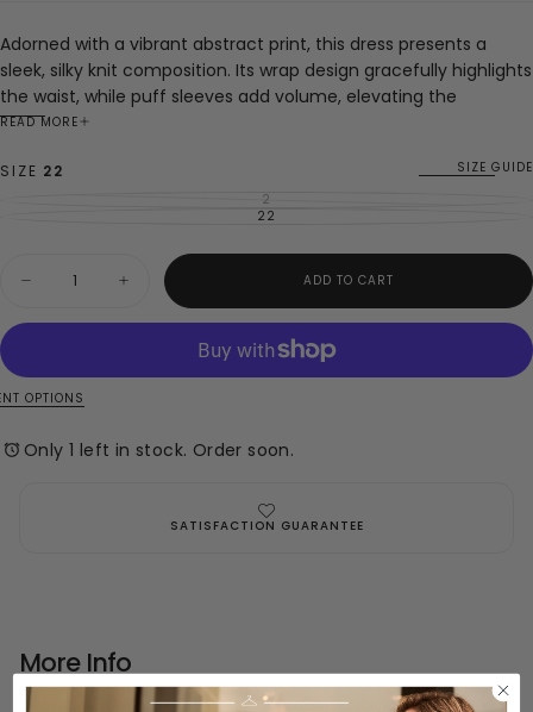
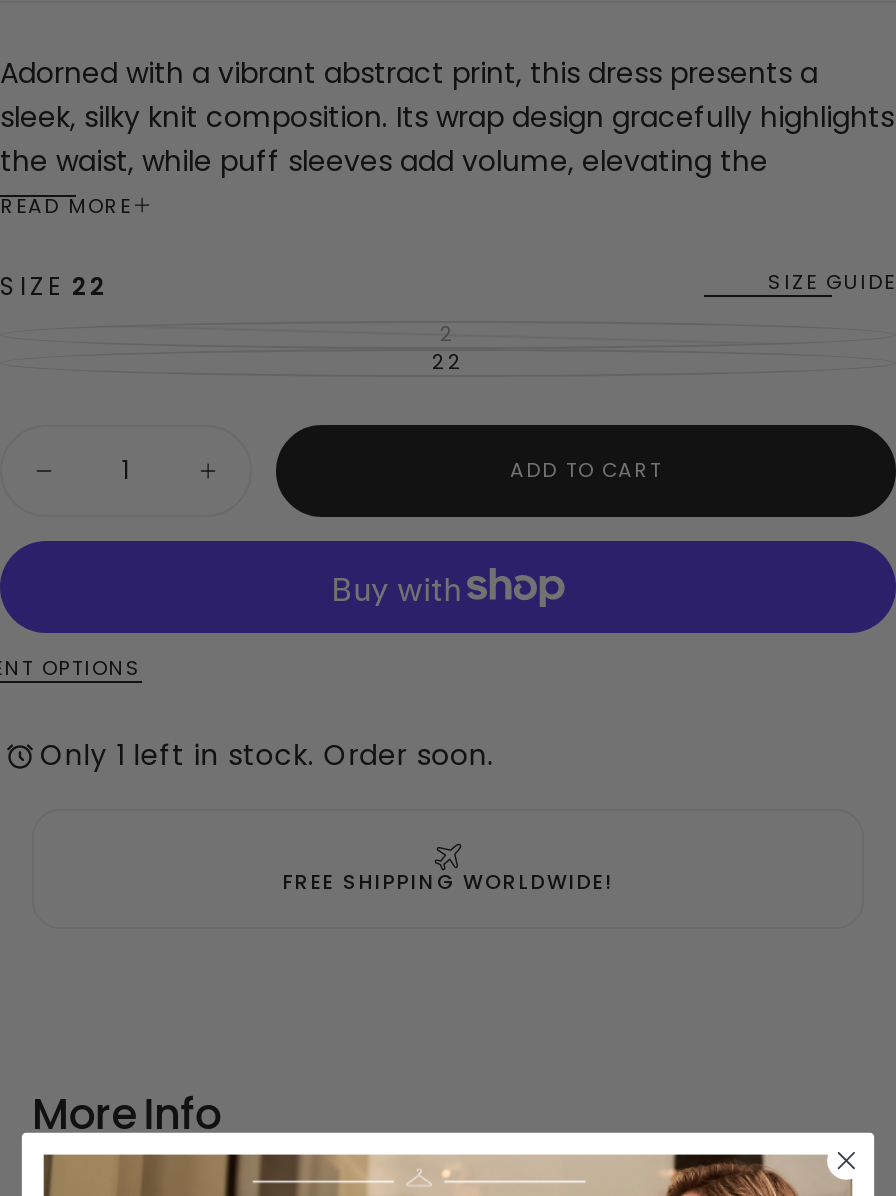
[170,516,363,534] SATISFACTION GUARANTEE -> [283,867,613,897] FREE SHIPPING WORLDWIDE!

